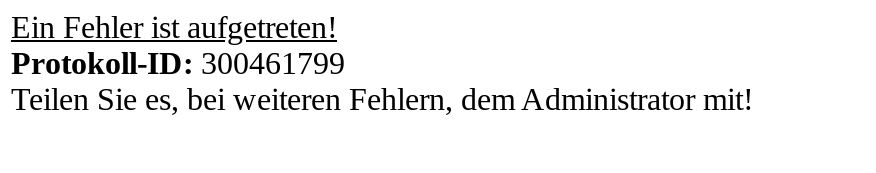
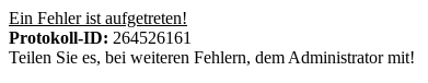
[11,46,345,80] Protokoll-ID: 300461799 -> [9,28,192,47] Protokoll-ID: 264526161

